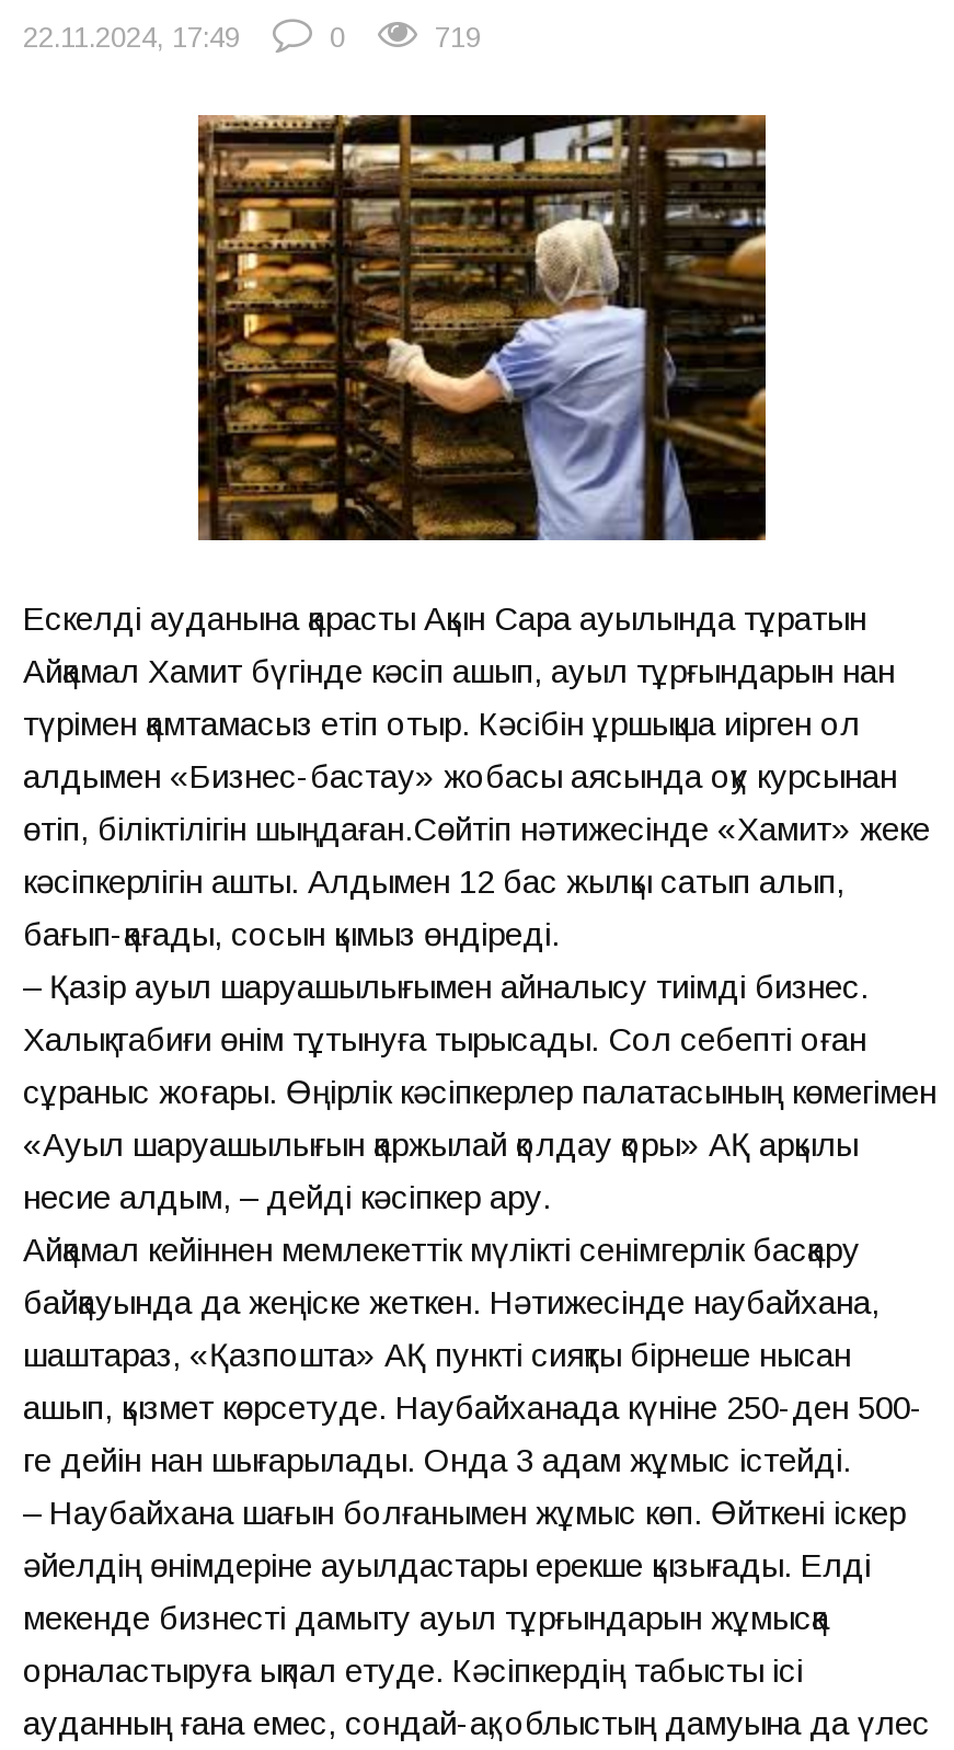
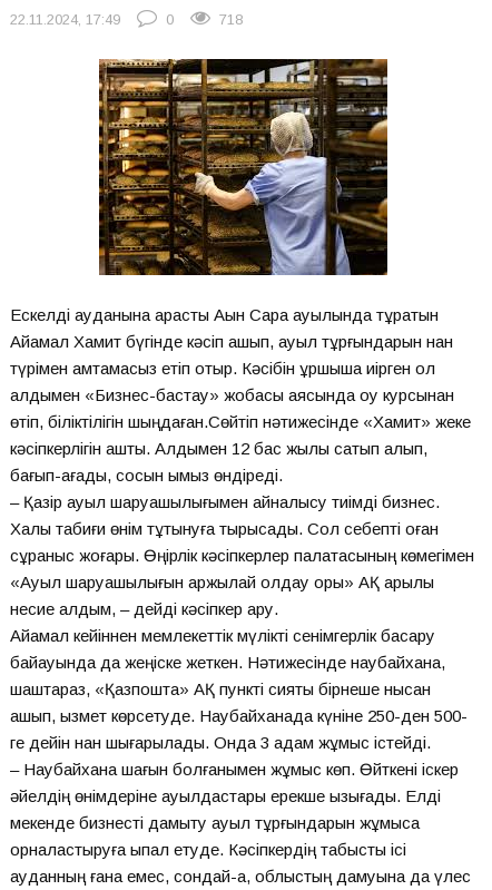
[435,21,481,54] 719 -> [219,11,243,28] 718

